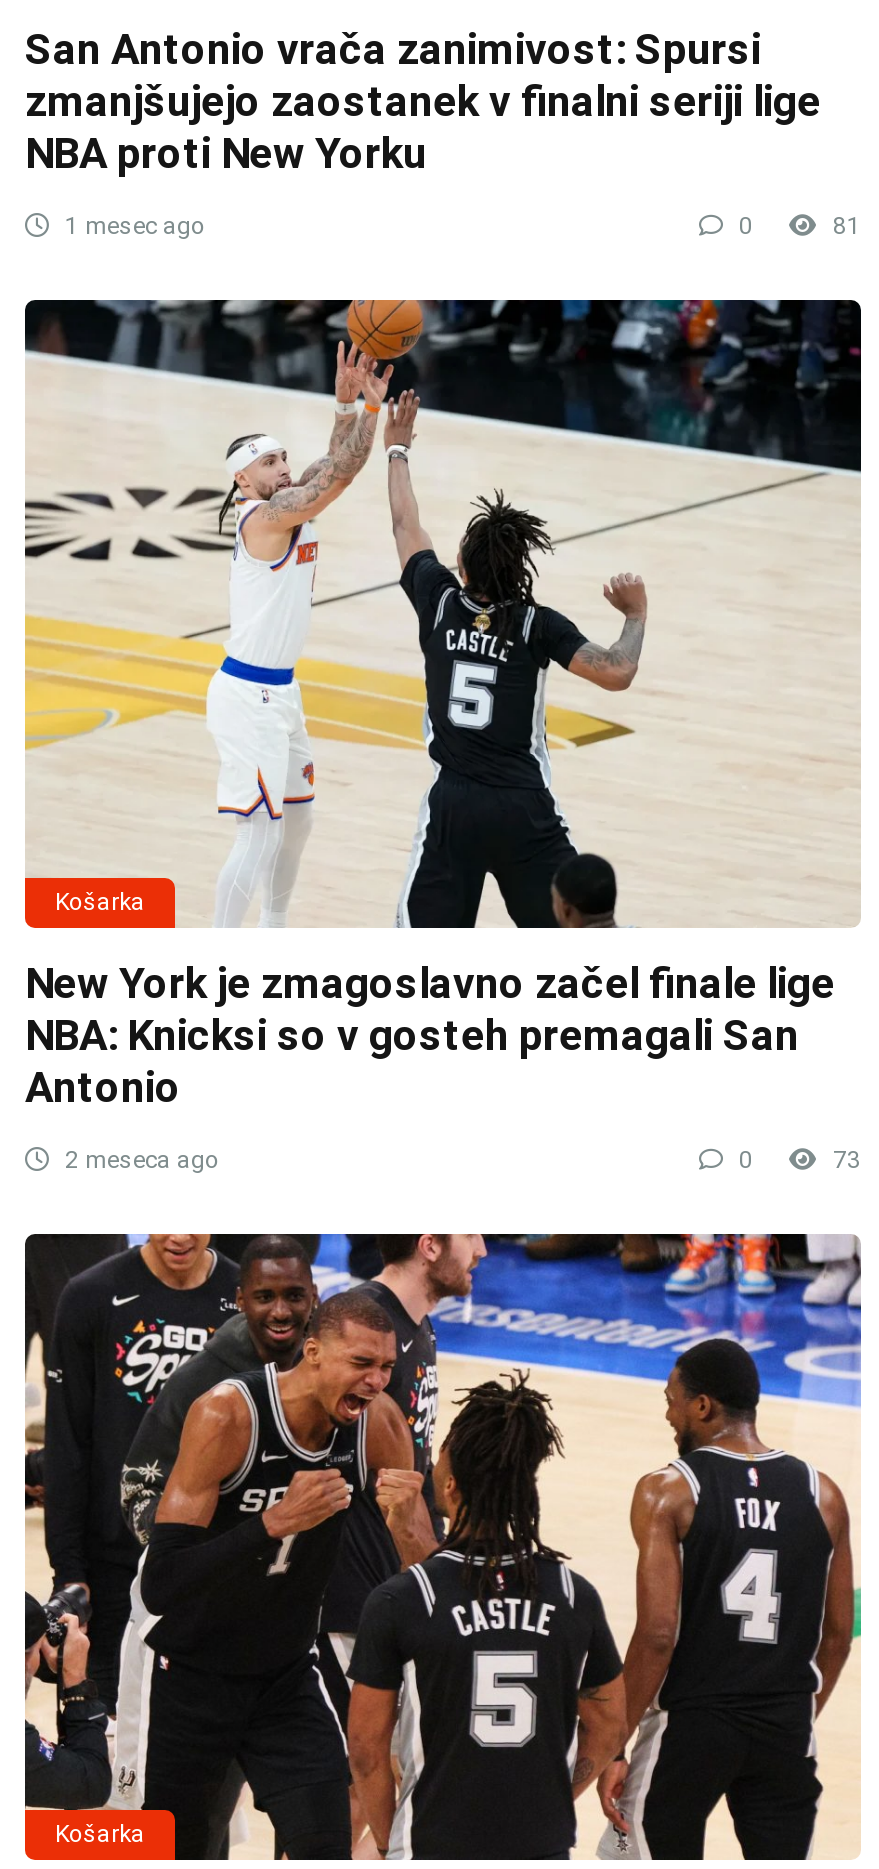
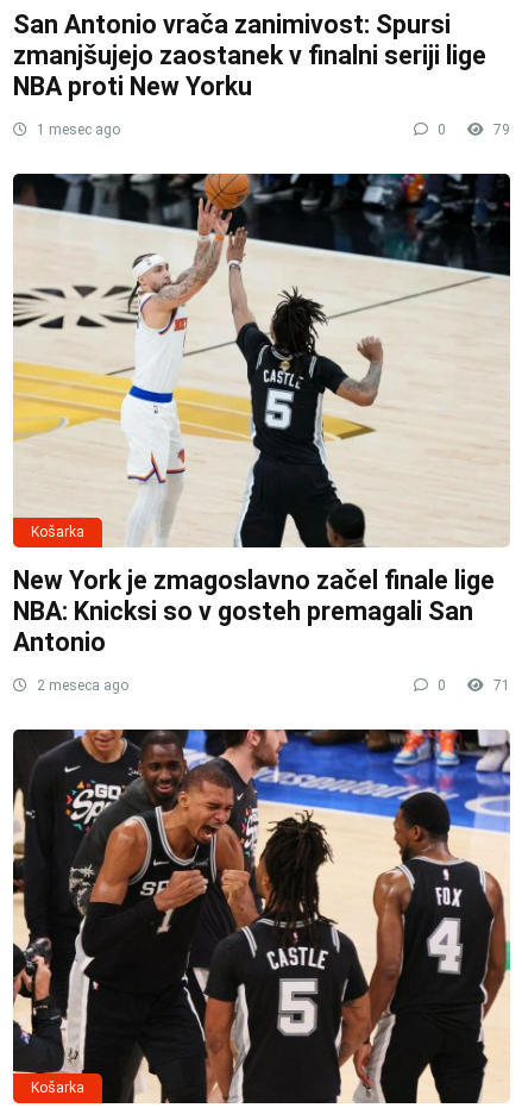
[827,212,861,240] 81 -> [490,122,510,139] 79
[827,1145,861,1173] 73 -> [490,678,510,694] 71

